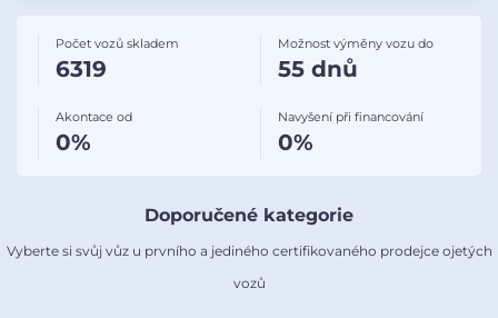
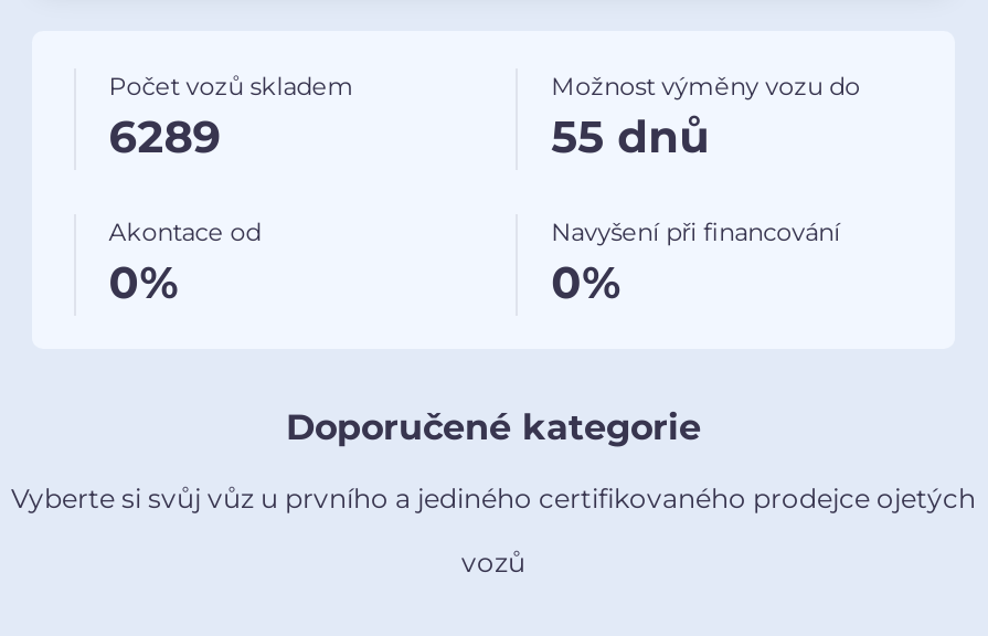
[55,55,106,82] 6319 -> [109,109,221,162] 6289

